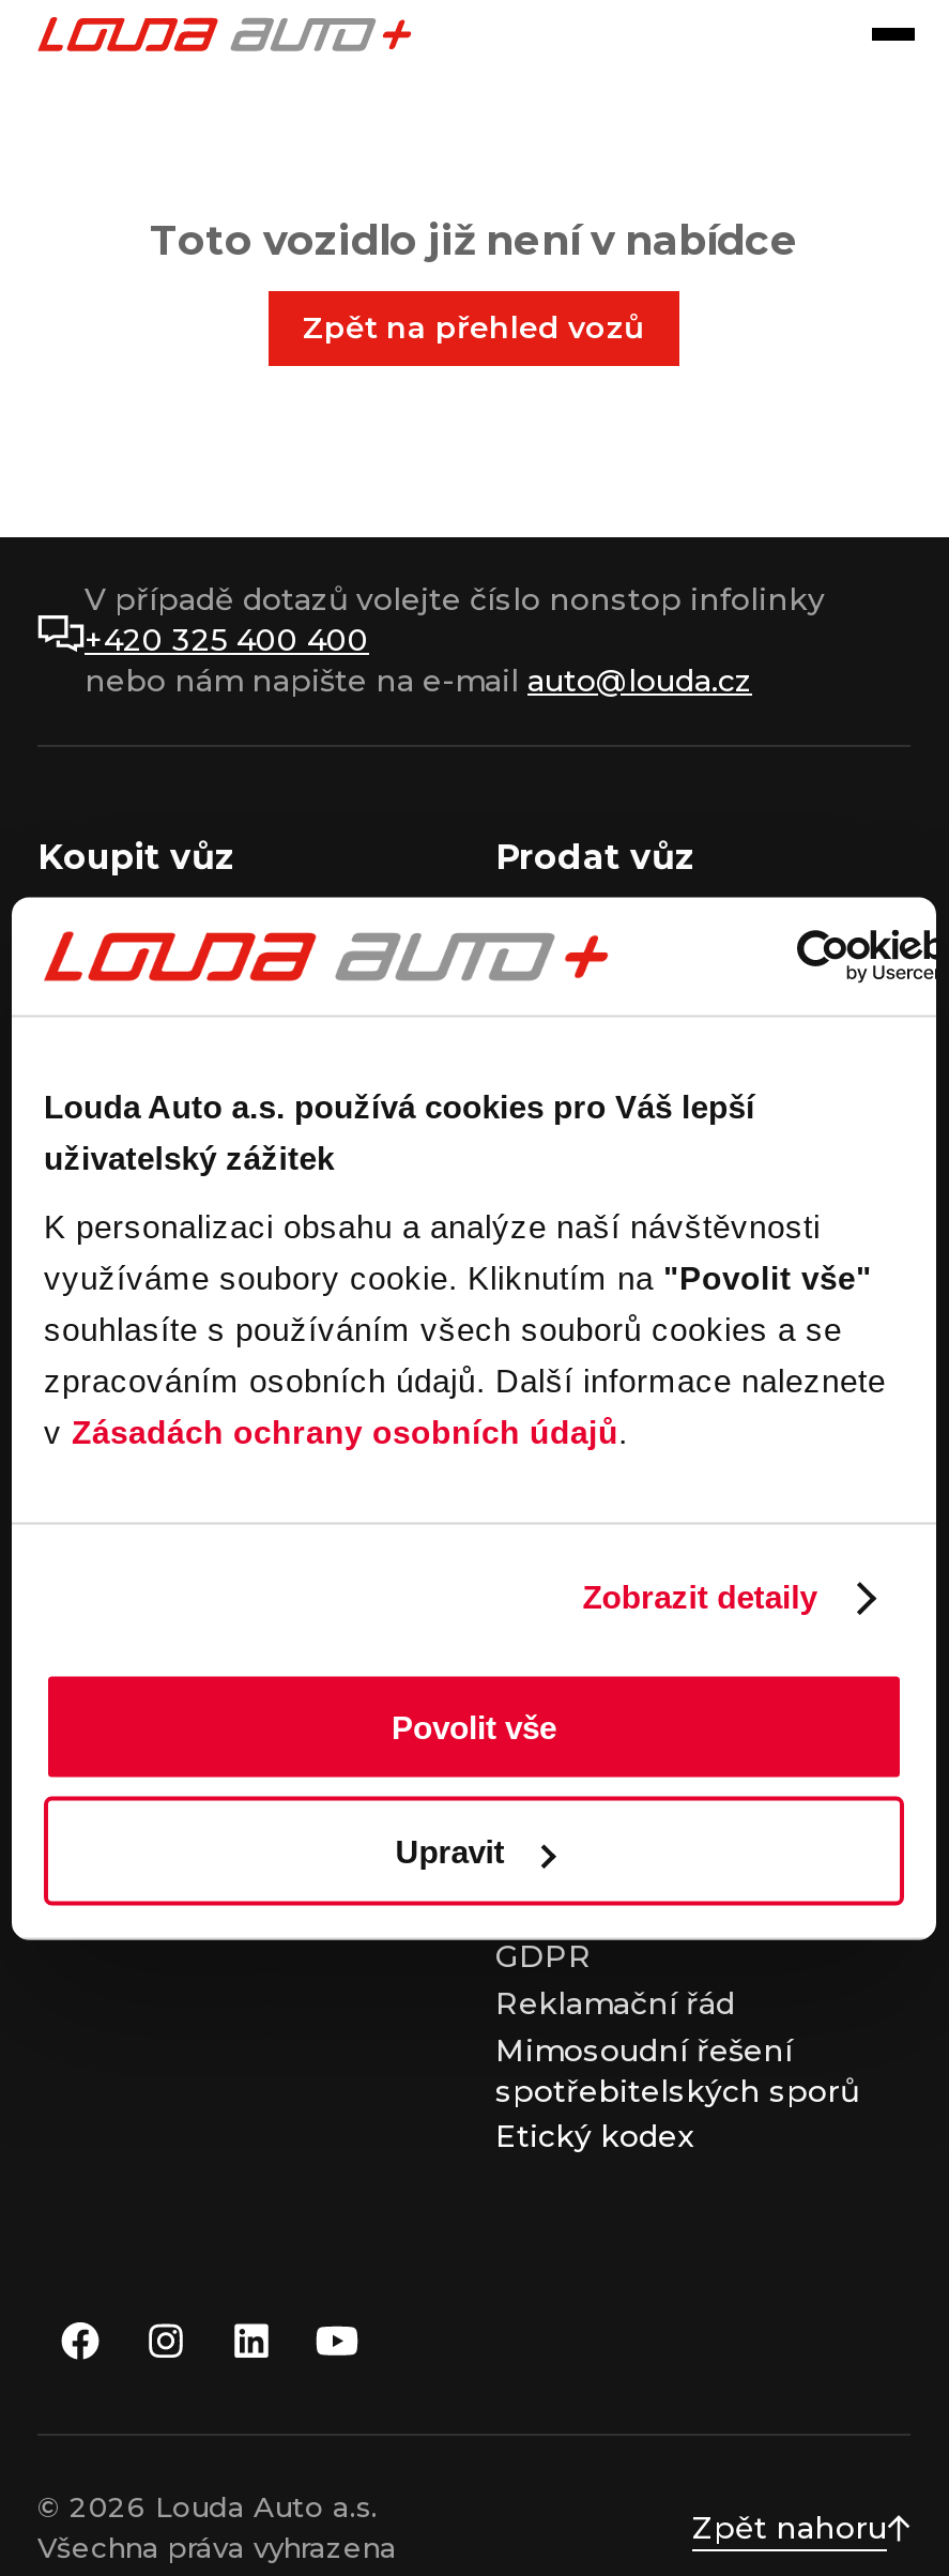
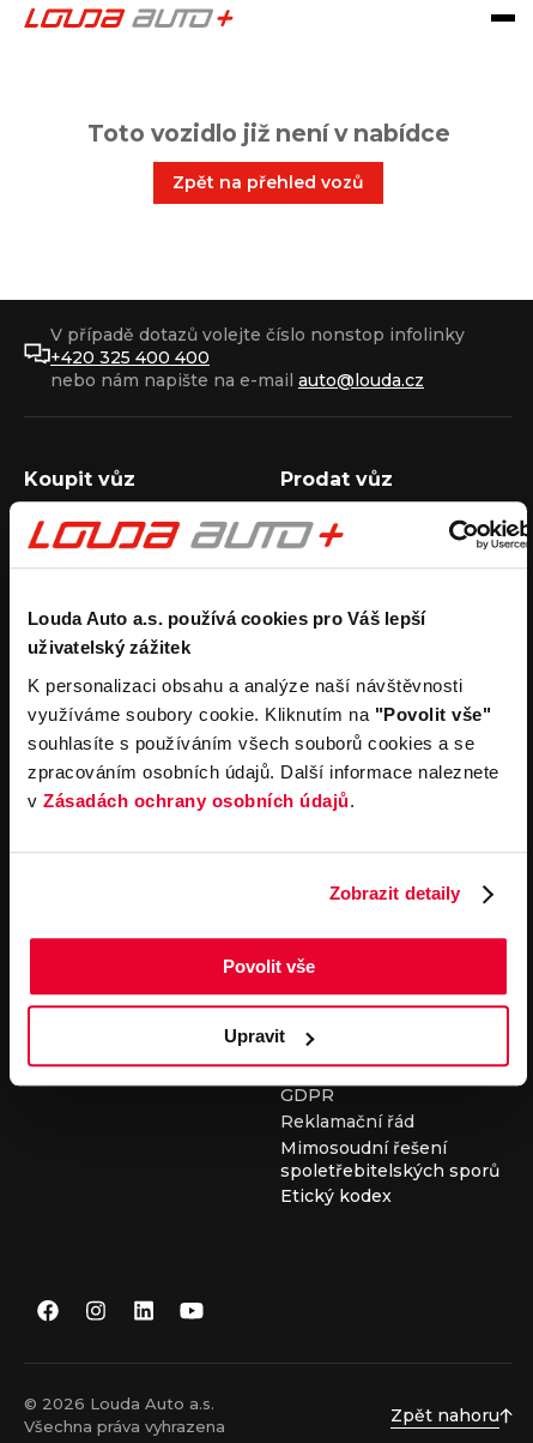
[495,2072,859,2110] spotřebitelských sporů -> [280,1160,499,1182] spoletřebitelských sporů

